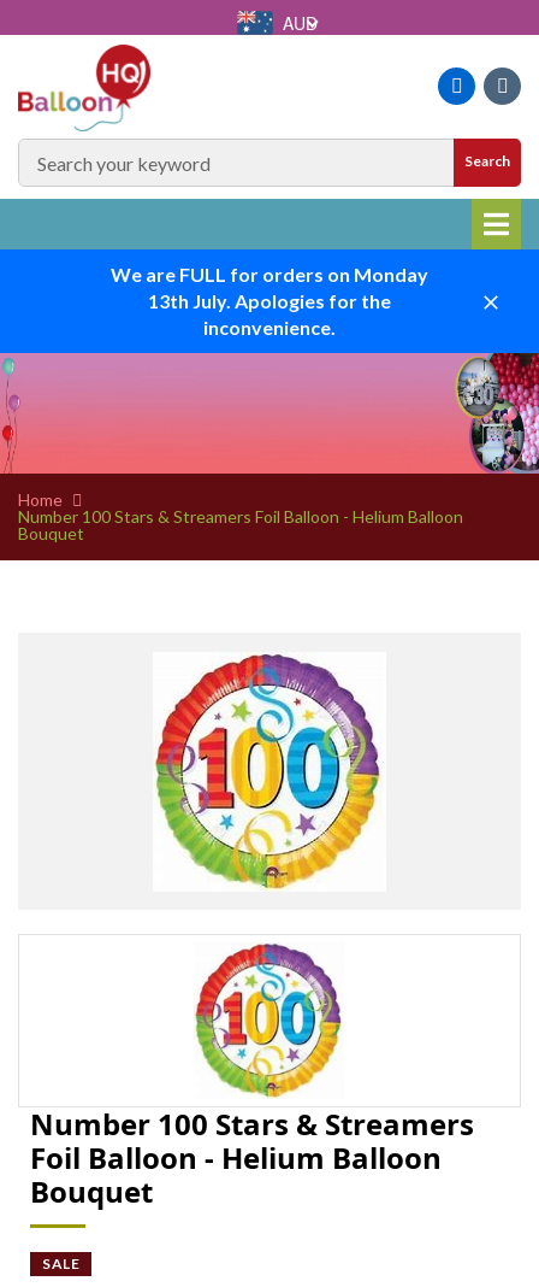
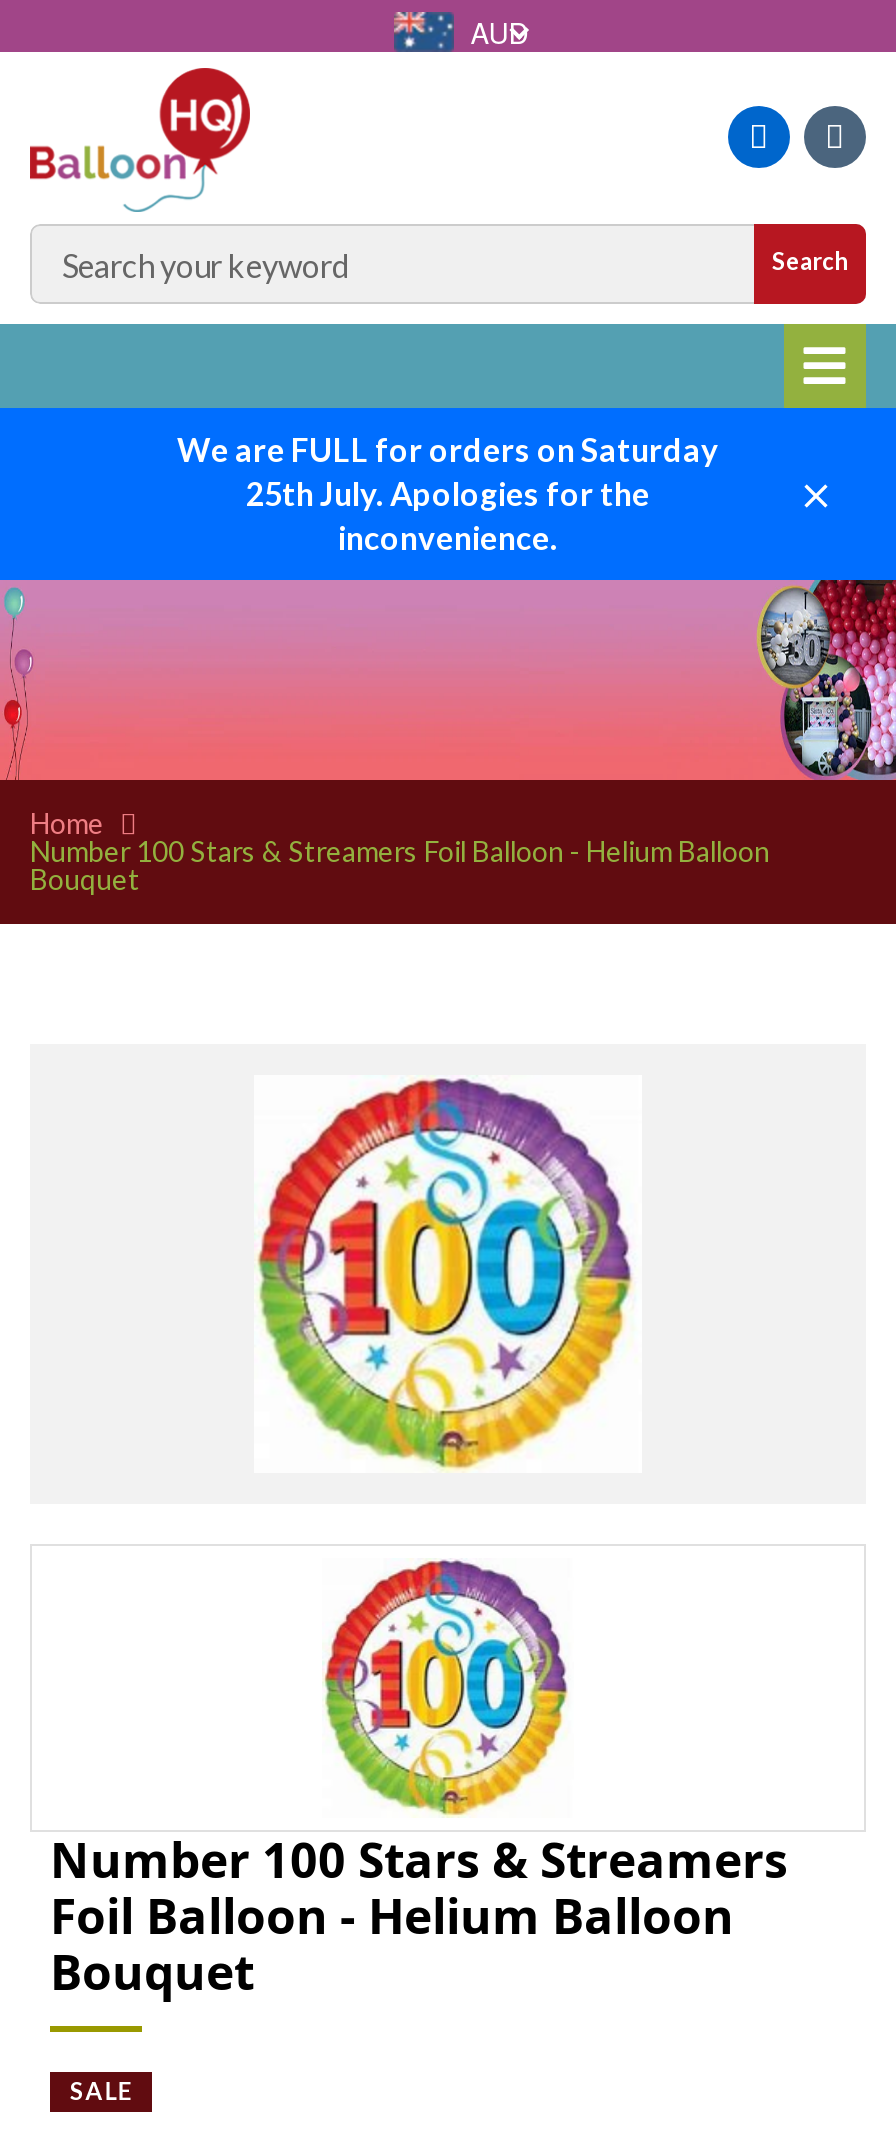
[111,263,428,286] We are FULL for orders on Monday -> [177,430,719,468] We are FULL for orders on Saturday
[148,289,391,312] 13th July. Apologies for the -> [246,474,650,512] 25th July. Apologies for the

